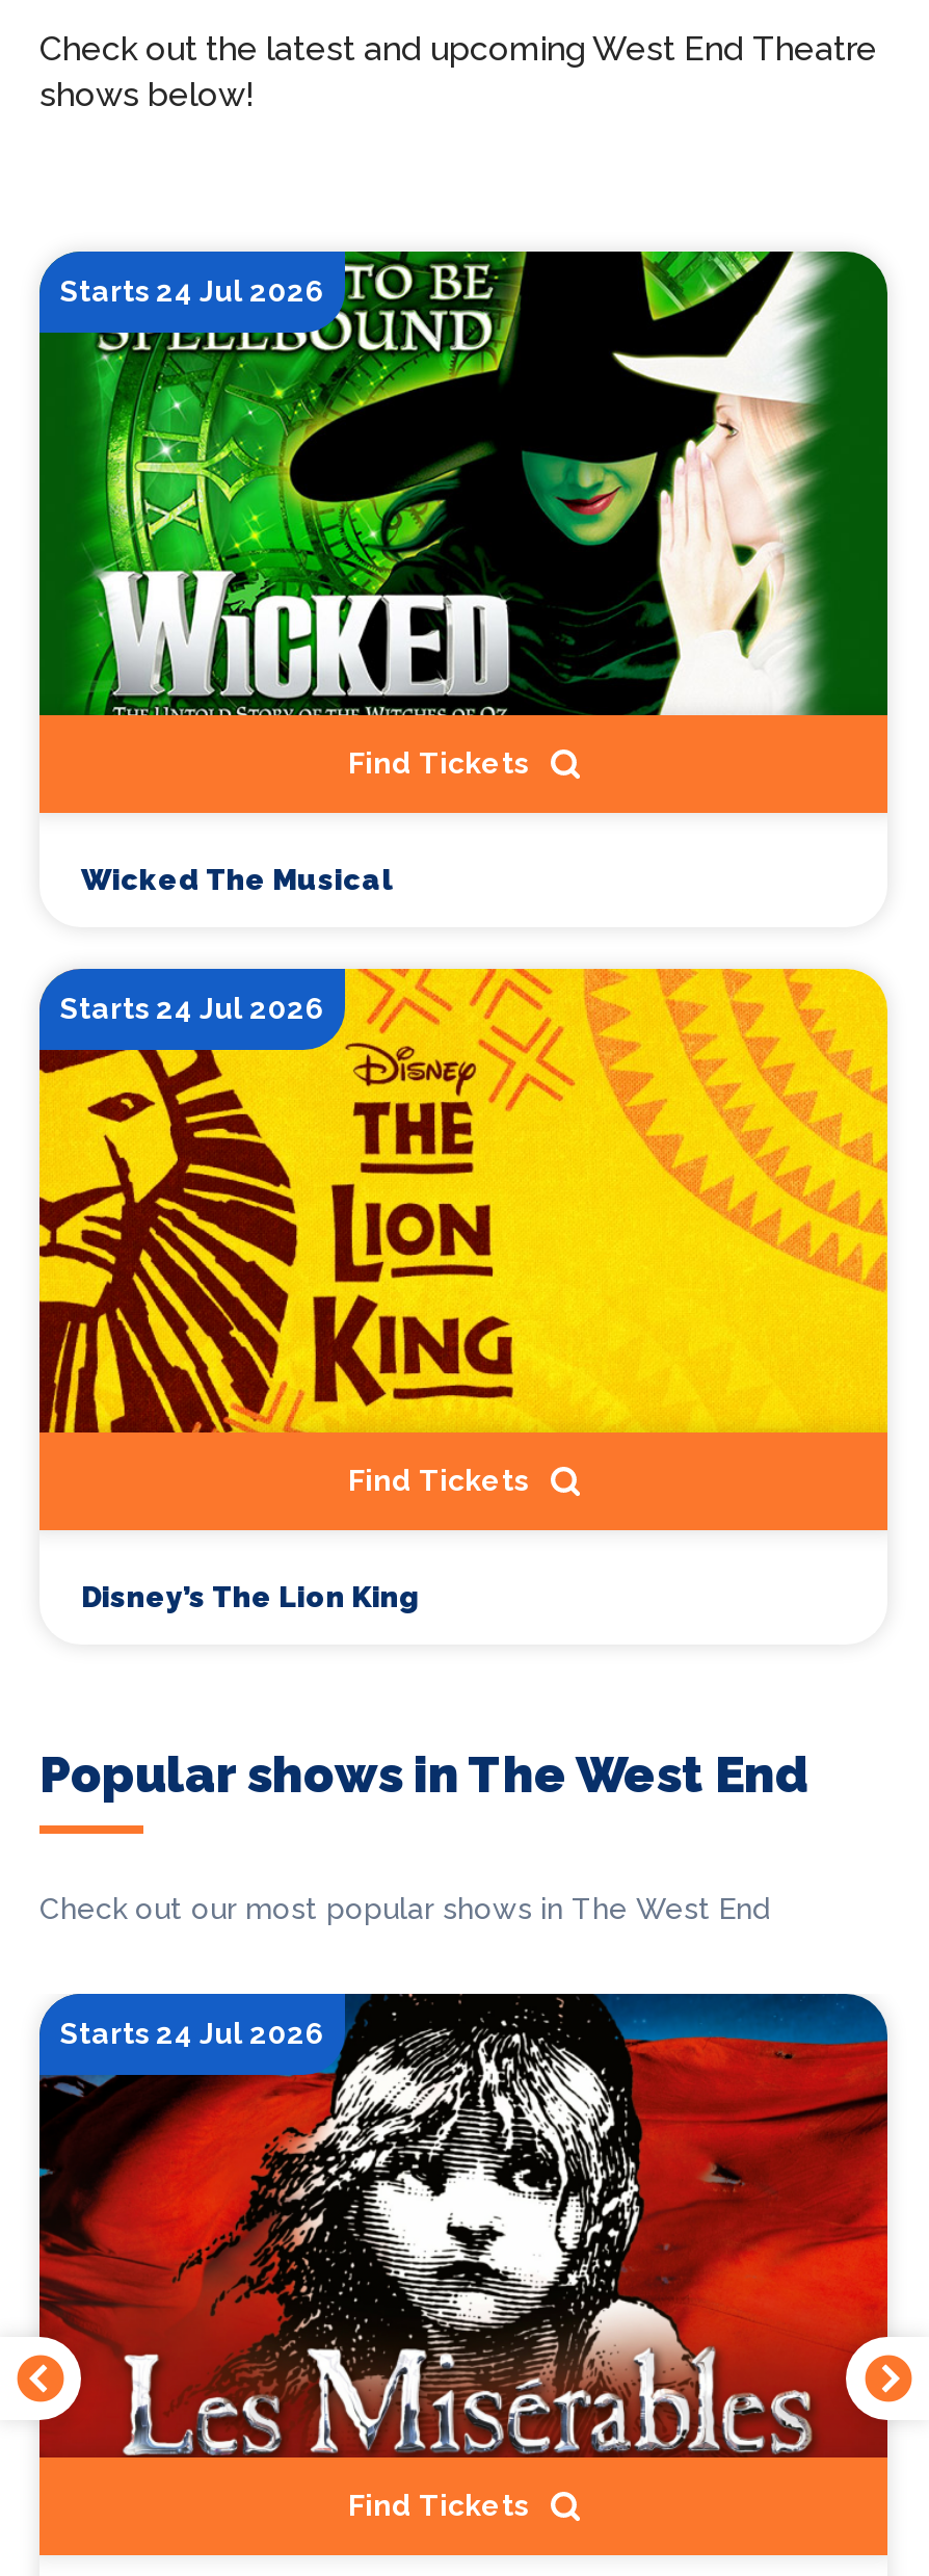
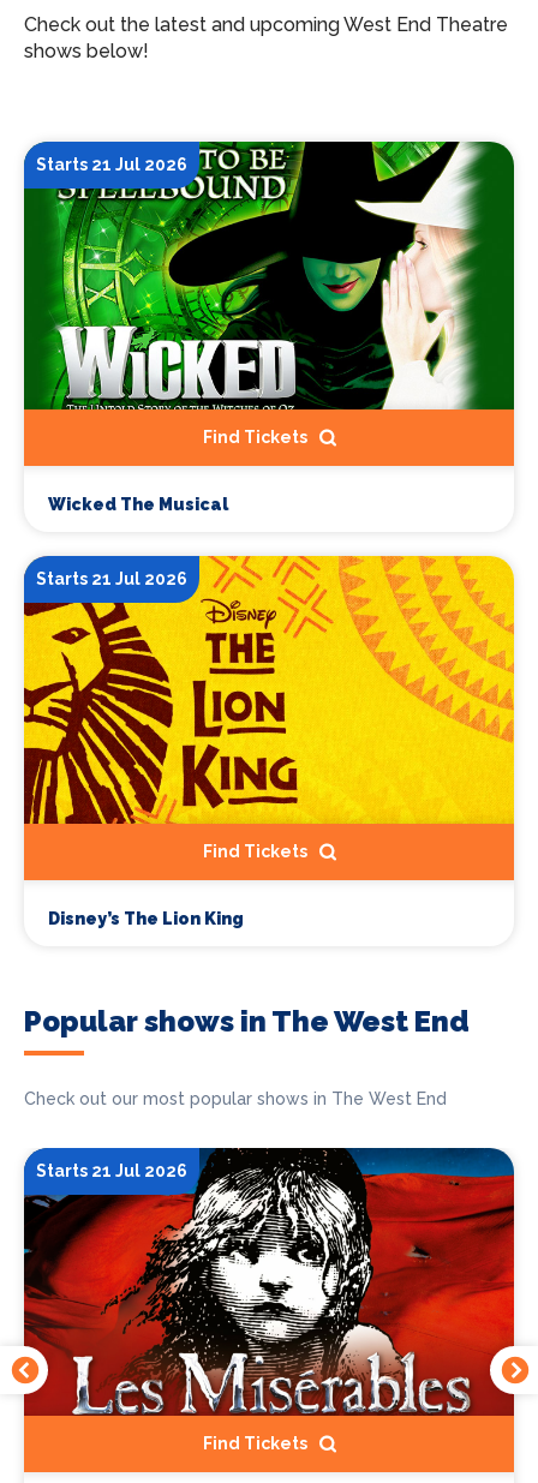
[60,274,324,308] Starts 24 Jul 2026 -> [36,155,187,174] Starts 21 Jul 2026
[60,992,324,1025] Starts 24 Jul 2026 -> [36,569,187,589] Starts 21 Jul 2026
[60,2017,324,2051] Starts 24 Jul 2026 -> [36,1162,187,1181] Starts 21 Jul 2026

